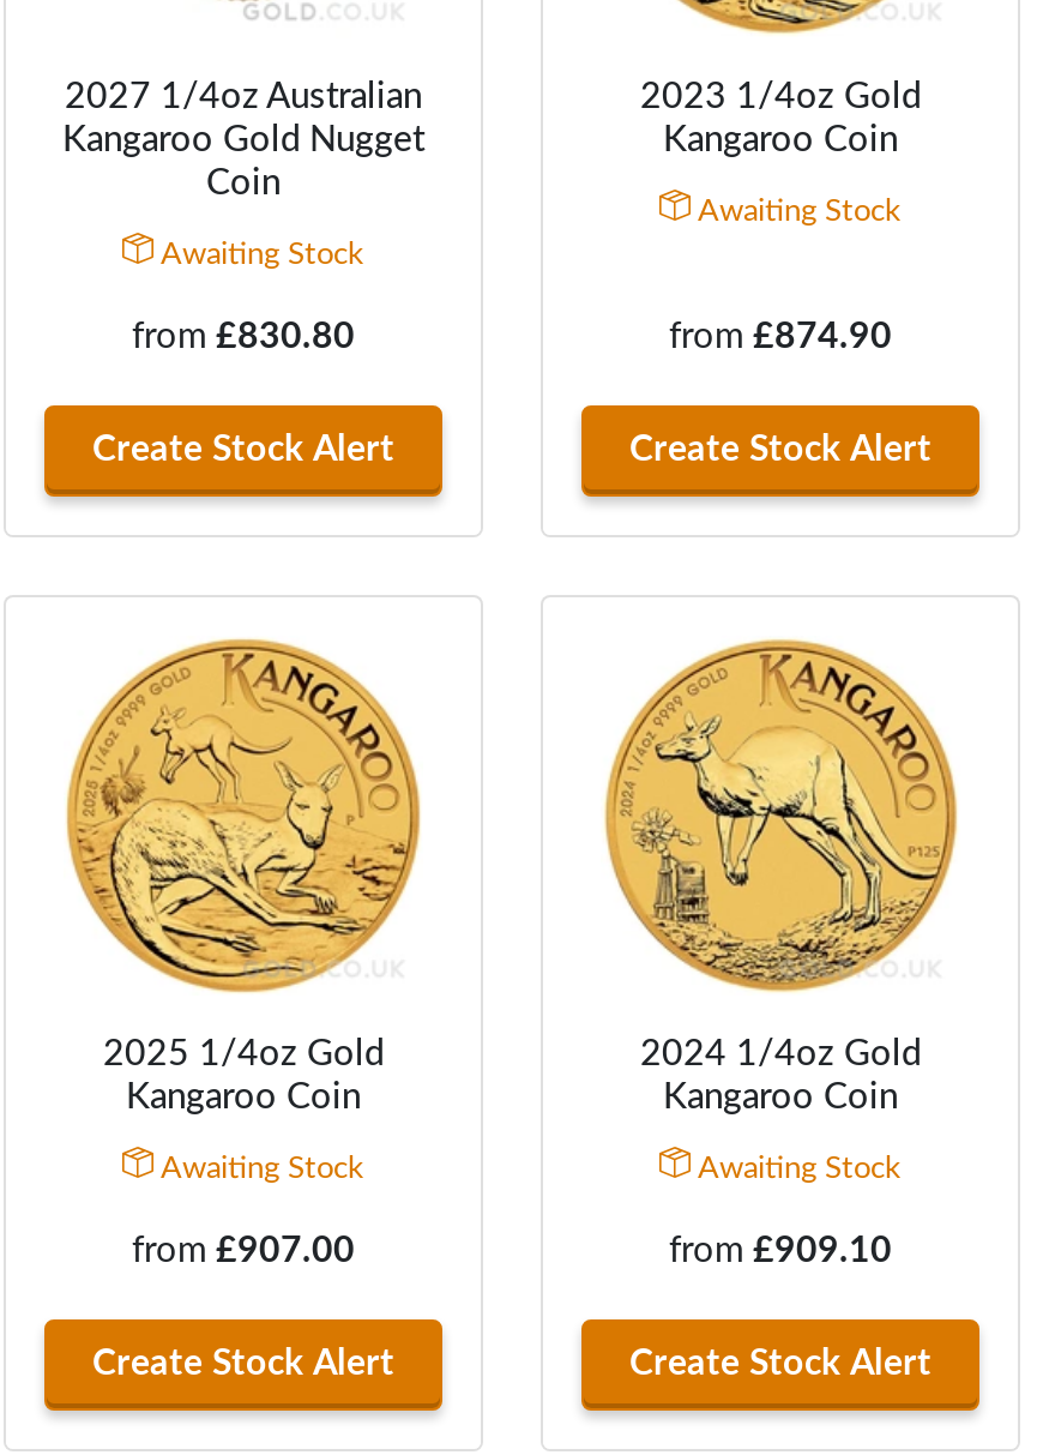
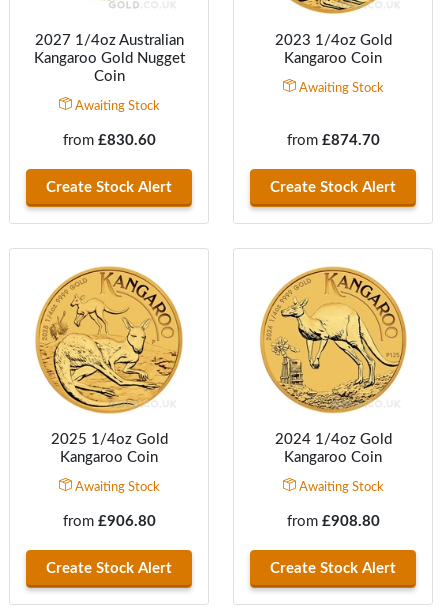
[132,318,355,354] from £830.80 -> [62,133,155,148] from £830.60
[669,318,892,354] from £874.90 -> [286,133,379,148] from £874.70
[132,1232,355,1268] from £907.00 -> [62,514,155,529] from £906.80
[669,1232,892,1268] from £909.10 -> [286,514,379,529] from £908.80

